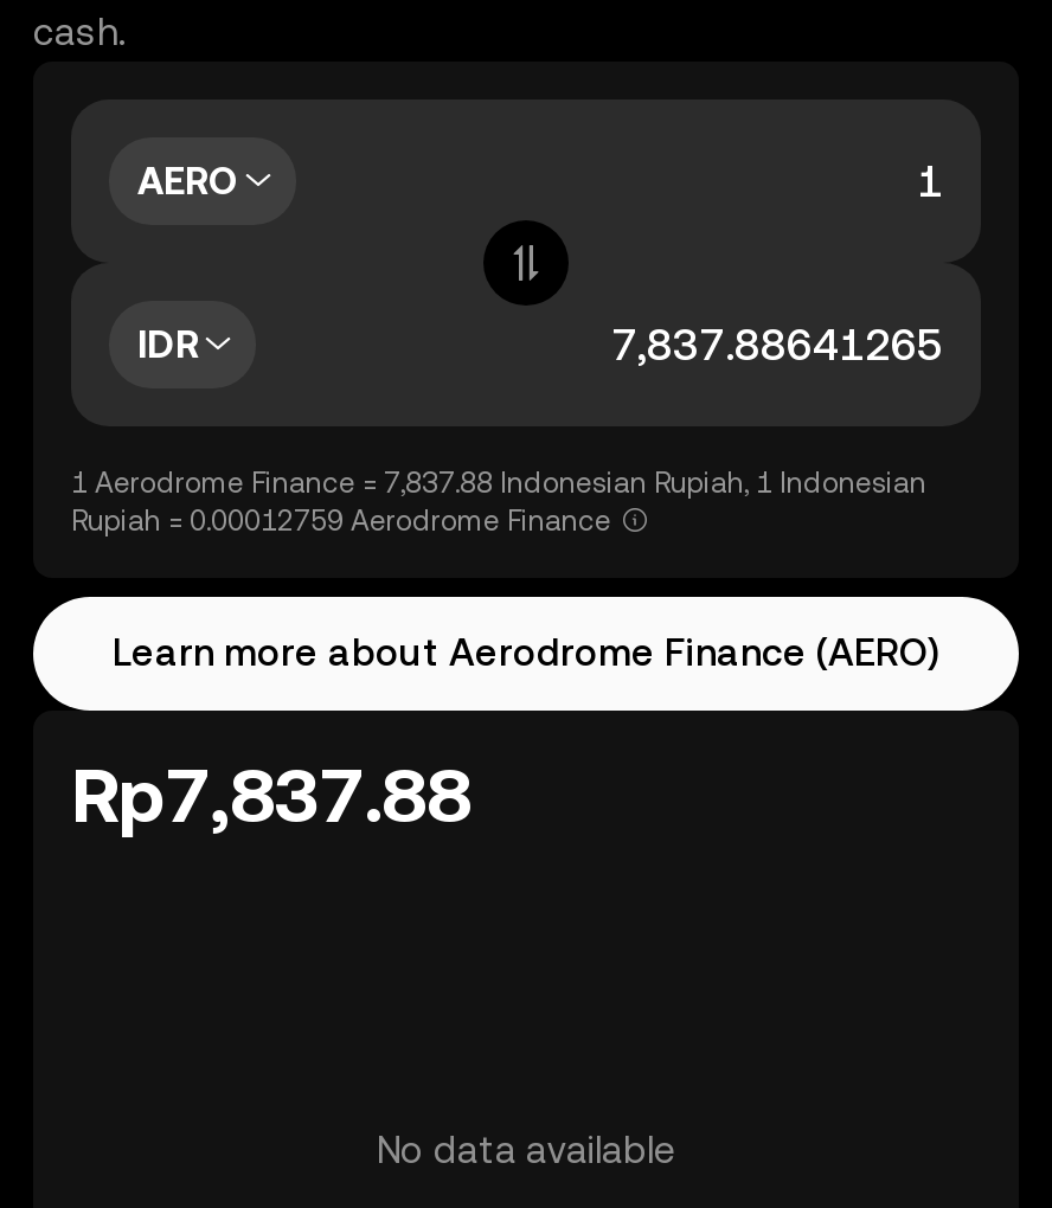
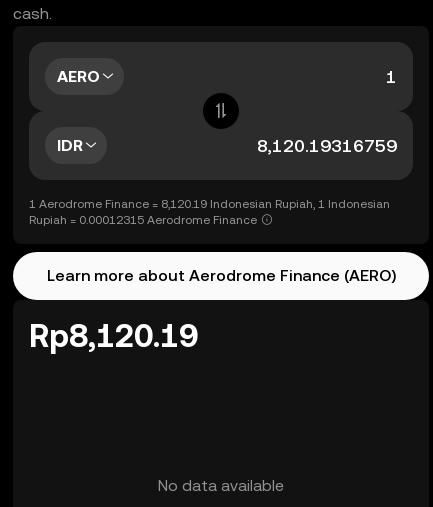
[71,467,926,500] 1 Aerodrome Finance = 7,837.88 Indonesian Rupiah, 1 Indonesian -> [29,197,390,211] 1 Aerodrome Finance = 8,120.19 Indonesian Rupiah, 1 Indonesian
[71,505,611,538] Rupiah = 0.00012759 Aerodrome Finance -> [29,213,257,227] Rupiah = 0.00012315 Aerodrome Finance
[71,751,472,838] Rp7,837.88 -> [29,317,198,354] Rp8,120.19

